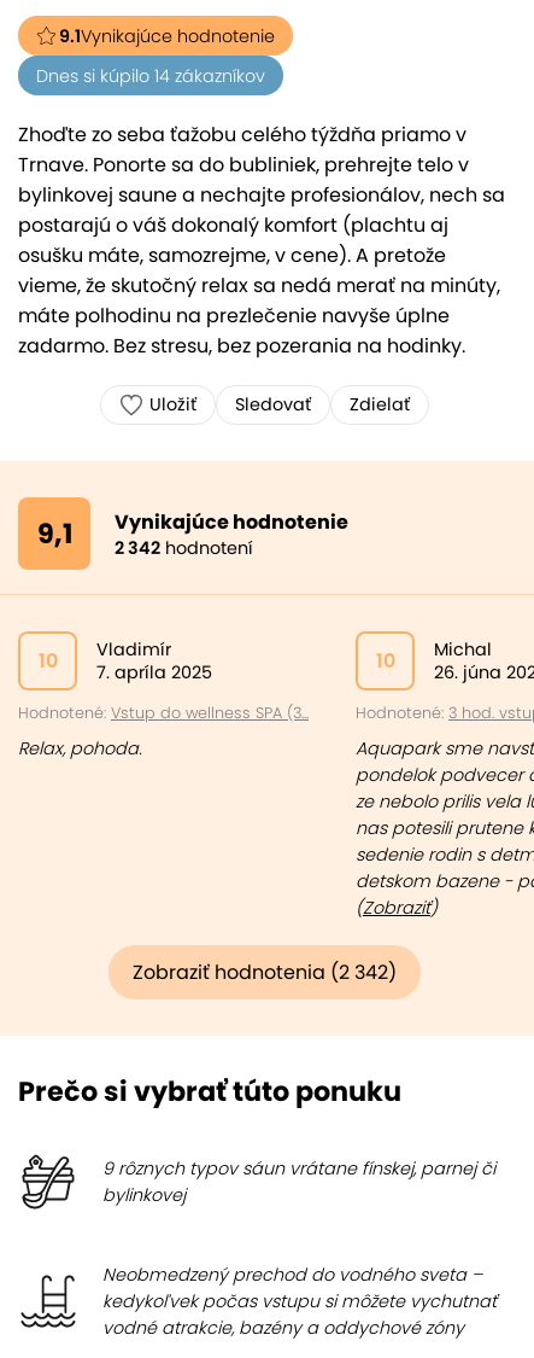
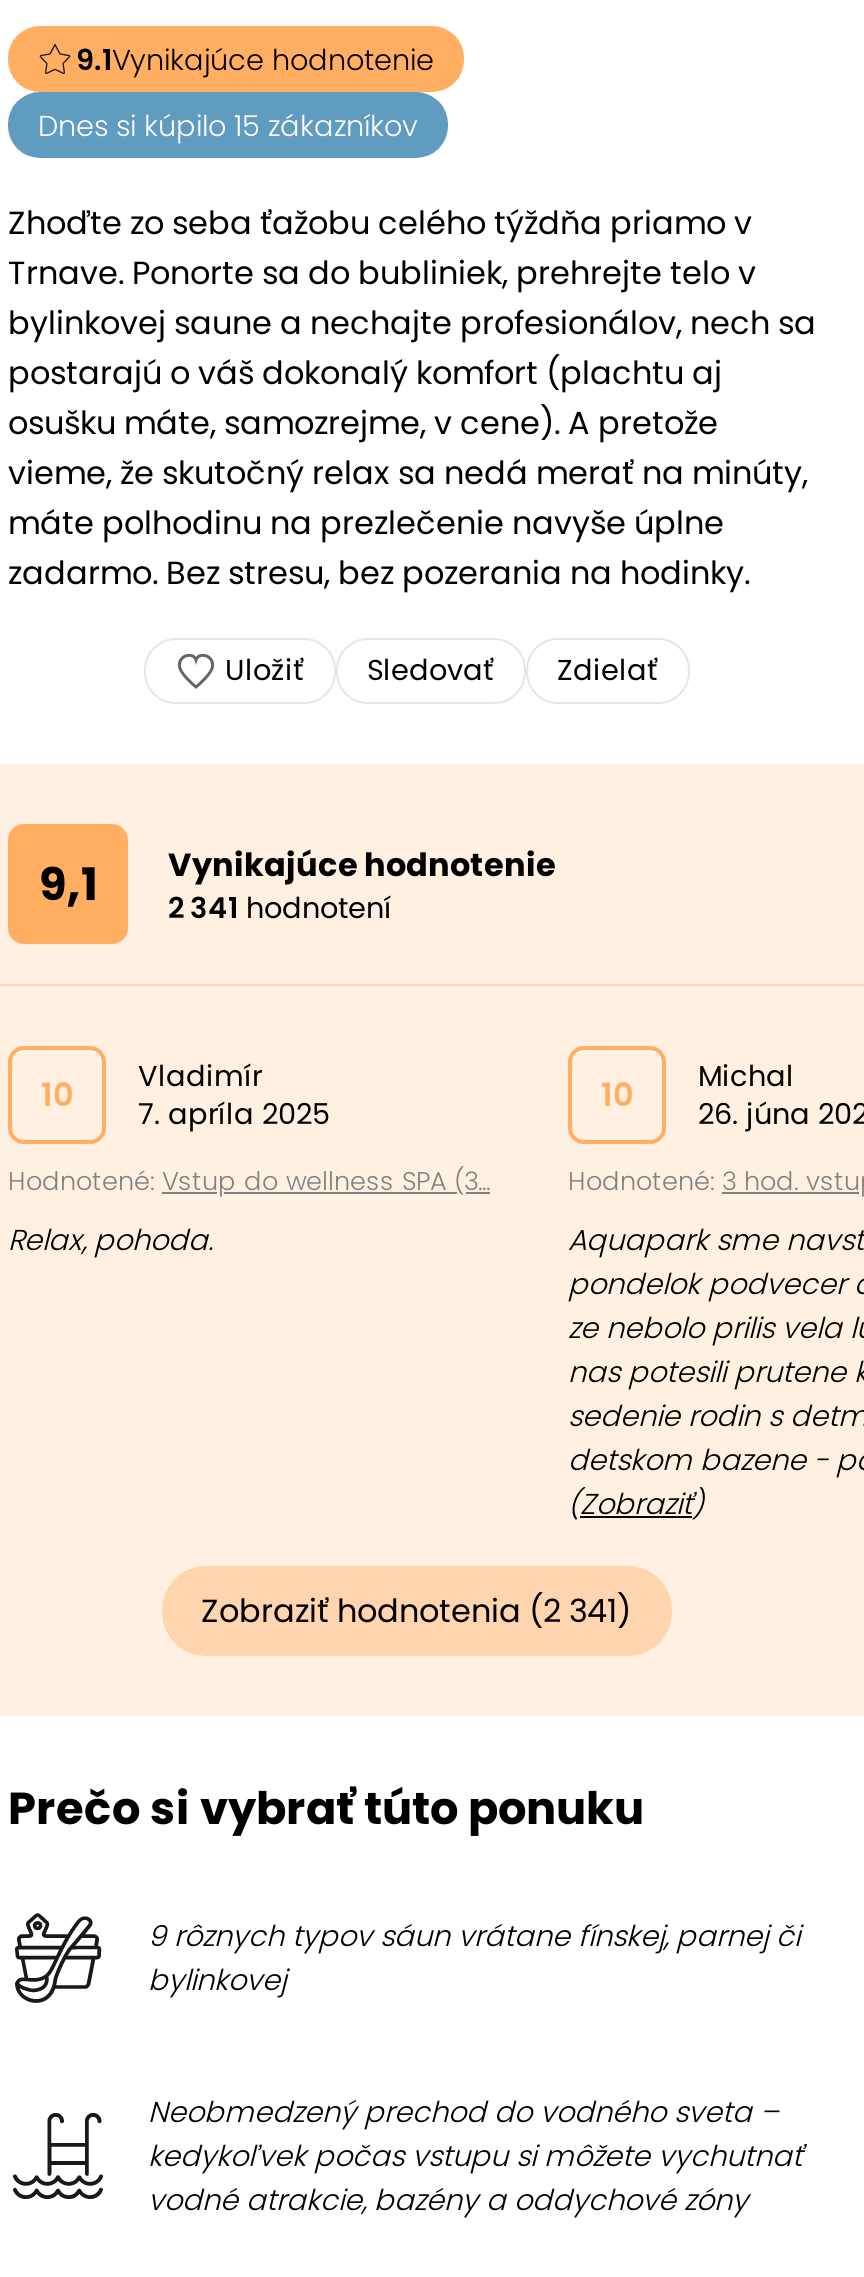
[36,64,265,88] Dnes si kúpilo 14 zákazníkov -> [38,106,418,146] Dnes si kúpilo 15 zákazníkov
[37,508,348,560] 9,1 2 342 hodnotení Vynikajúce hodnotenie -> [39,842,556,928] 9,1 2 341 hodnotení Vynikajúce hodnotenie
[132,958,396,986] Zobraziť hodnotenia (2 342) -> [201,1588,631,1634] Zobraziť hodnotenia (2 341)

